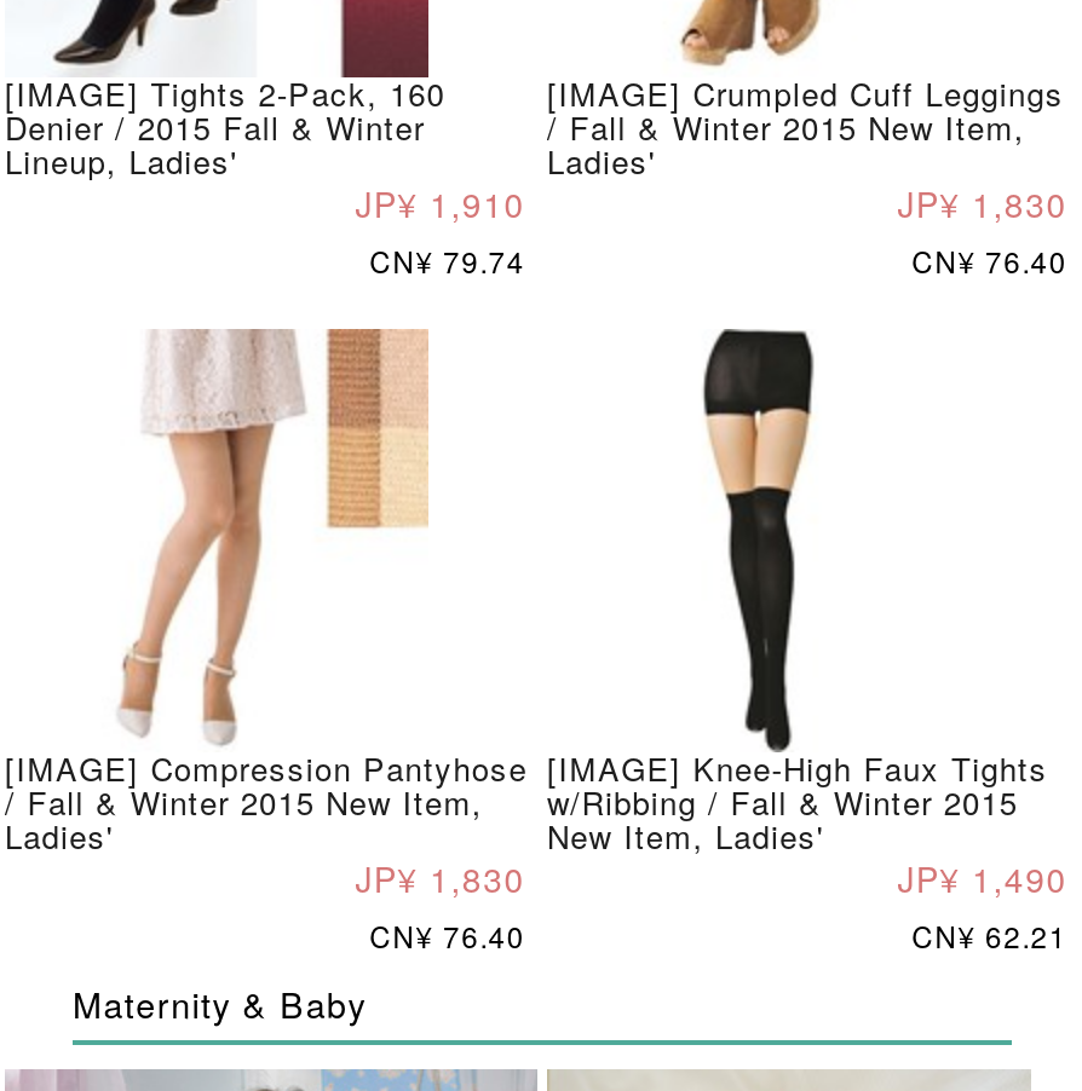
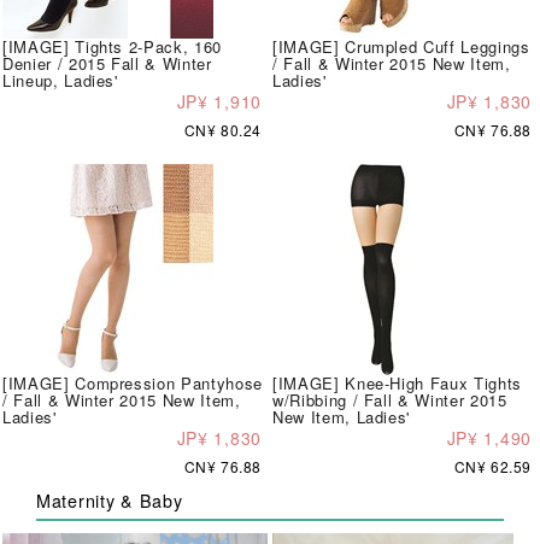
[369,240,525,281] CN¥ 79.74 -> [184,120,262,140] CN¥ 80.24
[912,240,1067,281] CN¥ 76.40 -> [454,120,532,140] CN¥ 76.88
[369,915,525,956] CN¥ 76.40 -> [184,456,262,477] CN¥ 76.88
[912,915,1067,956] CN¥ 62.21 -> [454,456,532,477] CN¥ 62.59

